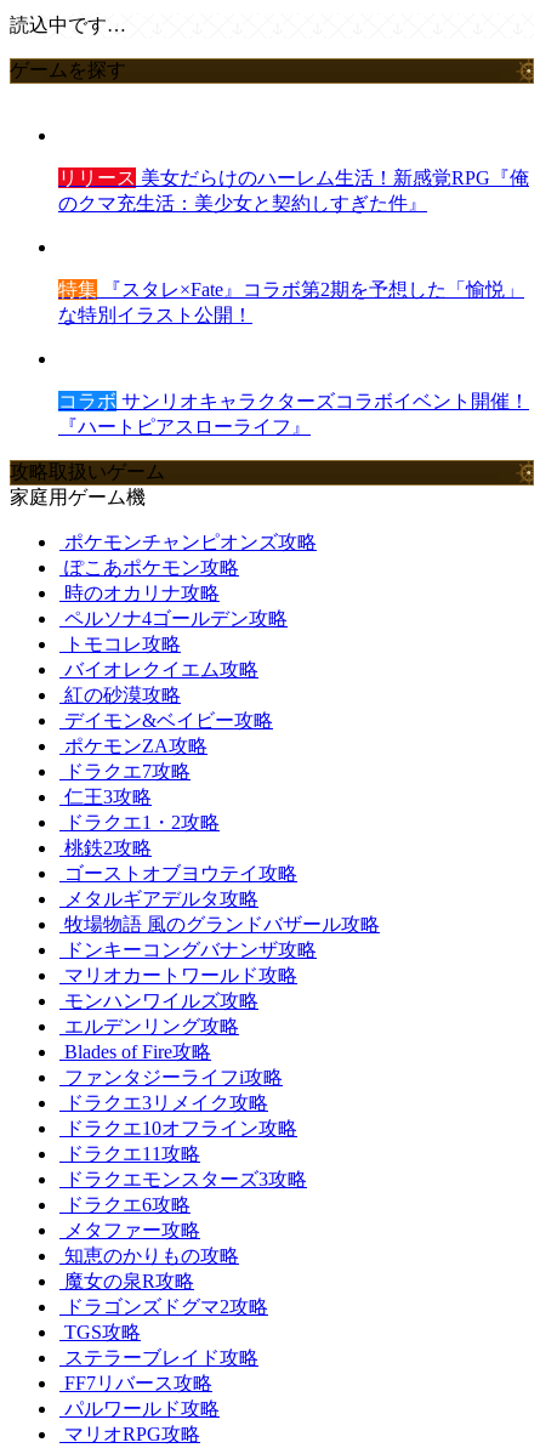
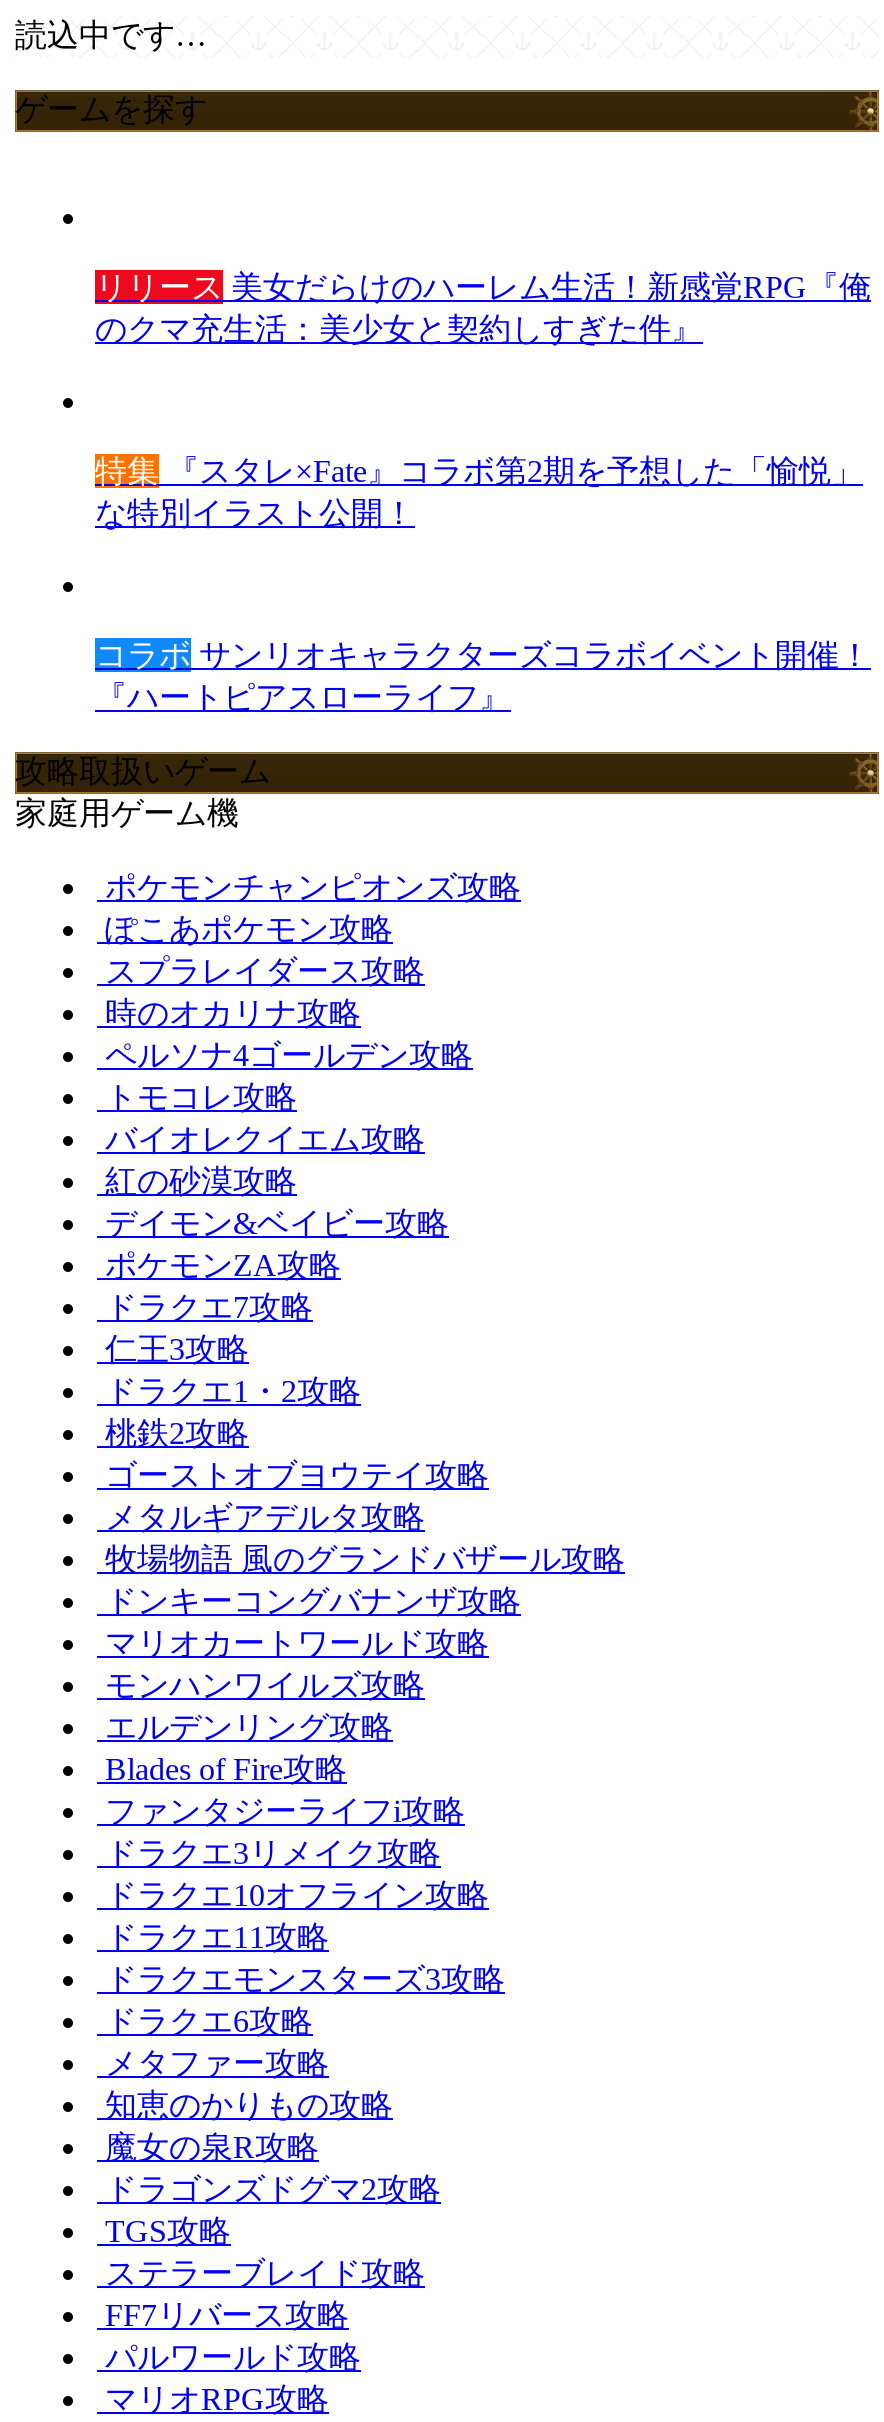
none -> [105,954,425,988] スプラレイダース攻略

